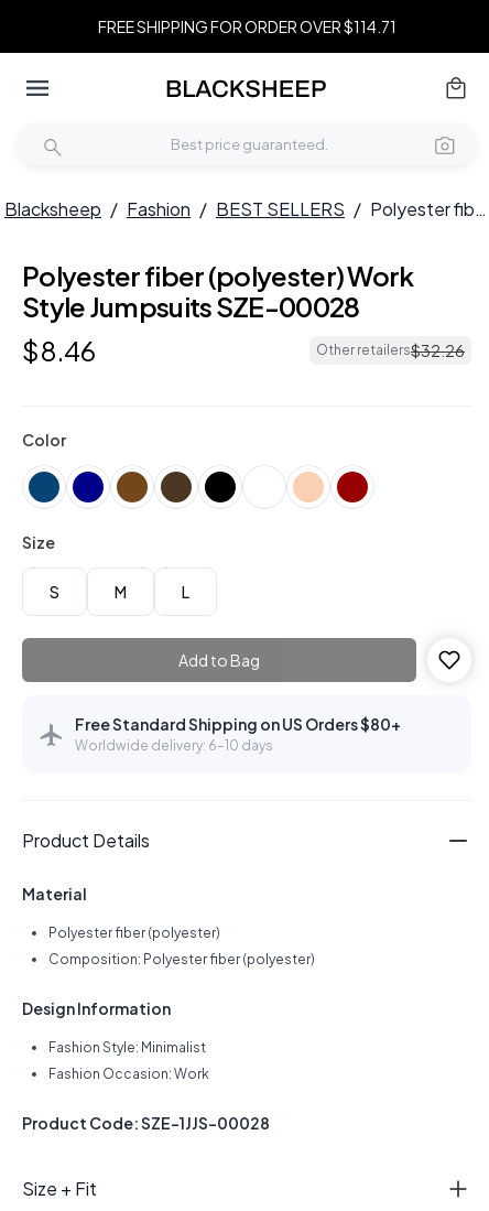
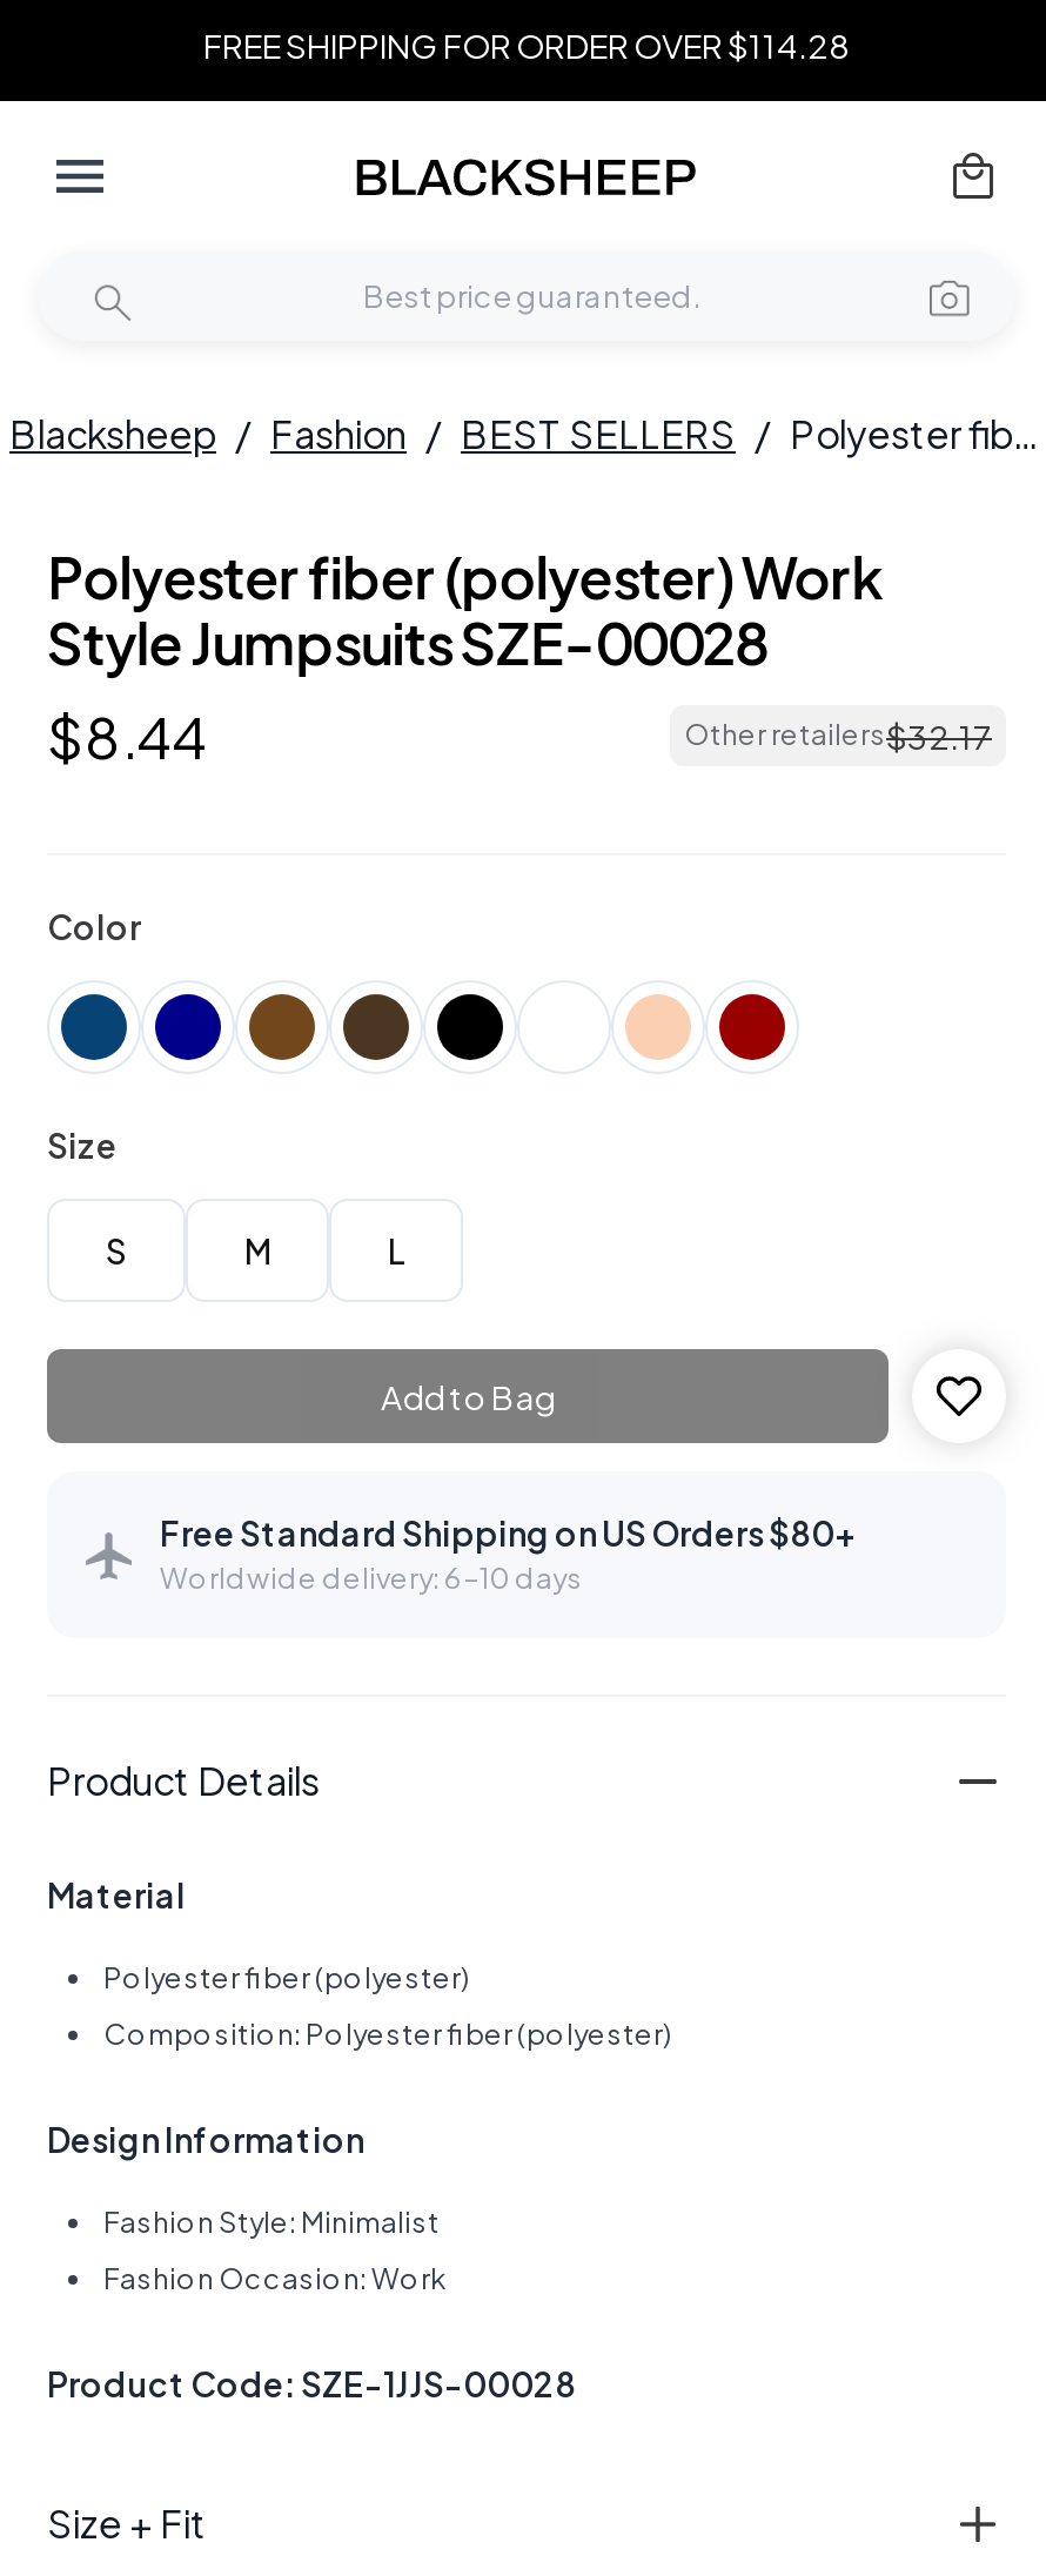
[97,16,396,36] FREE SHIPPING FOR ORDER OVER $114.71 -> [203,22,850,65] FREE SHIPPING FOR ORDER OVER $114.28
[22,334,96,367] $8.46 -> [47,700,207,771] $8.44
[316,340,465,360] Other retailers$32.26 -> [684,715,992,757] Other retailers$32.17

